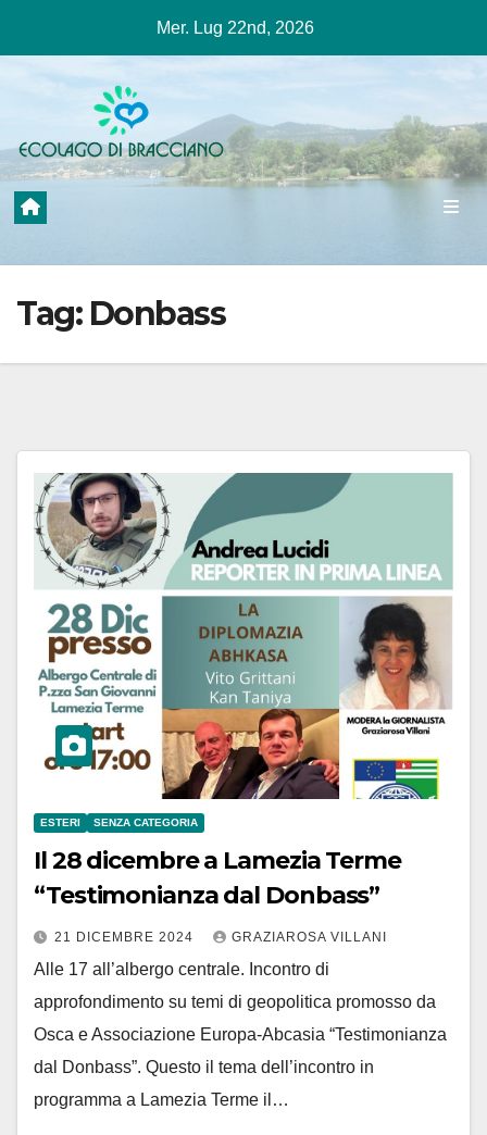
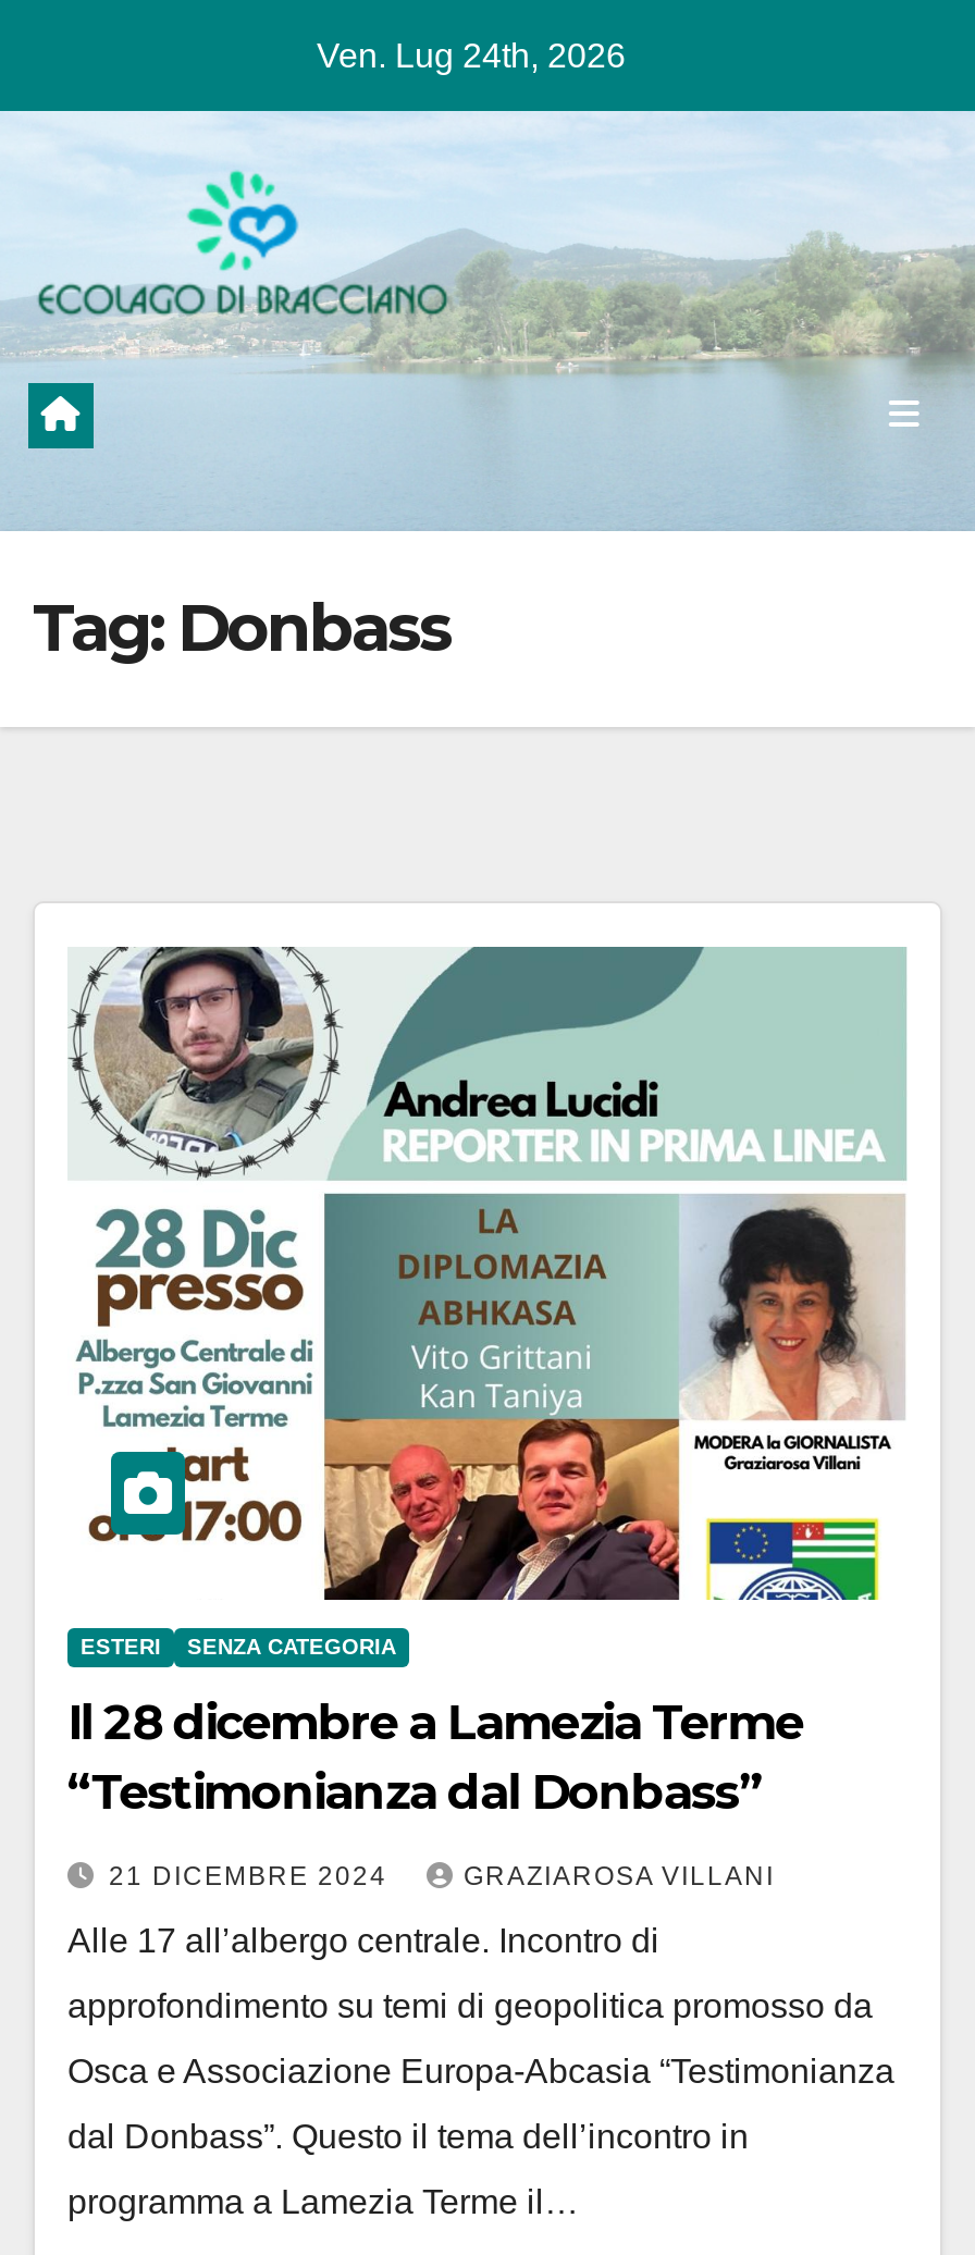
[157,18,314,37] Mer. Lug 22nd, 2026 -> [317,37,626,74] Ven. Lug 24th, 2026

